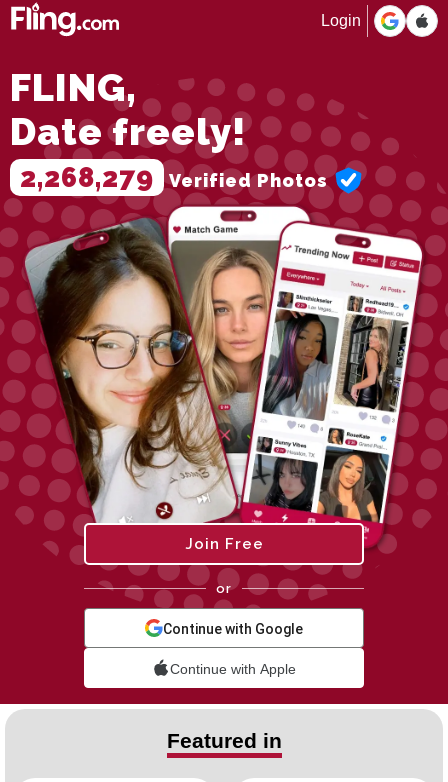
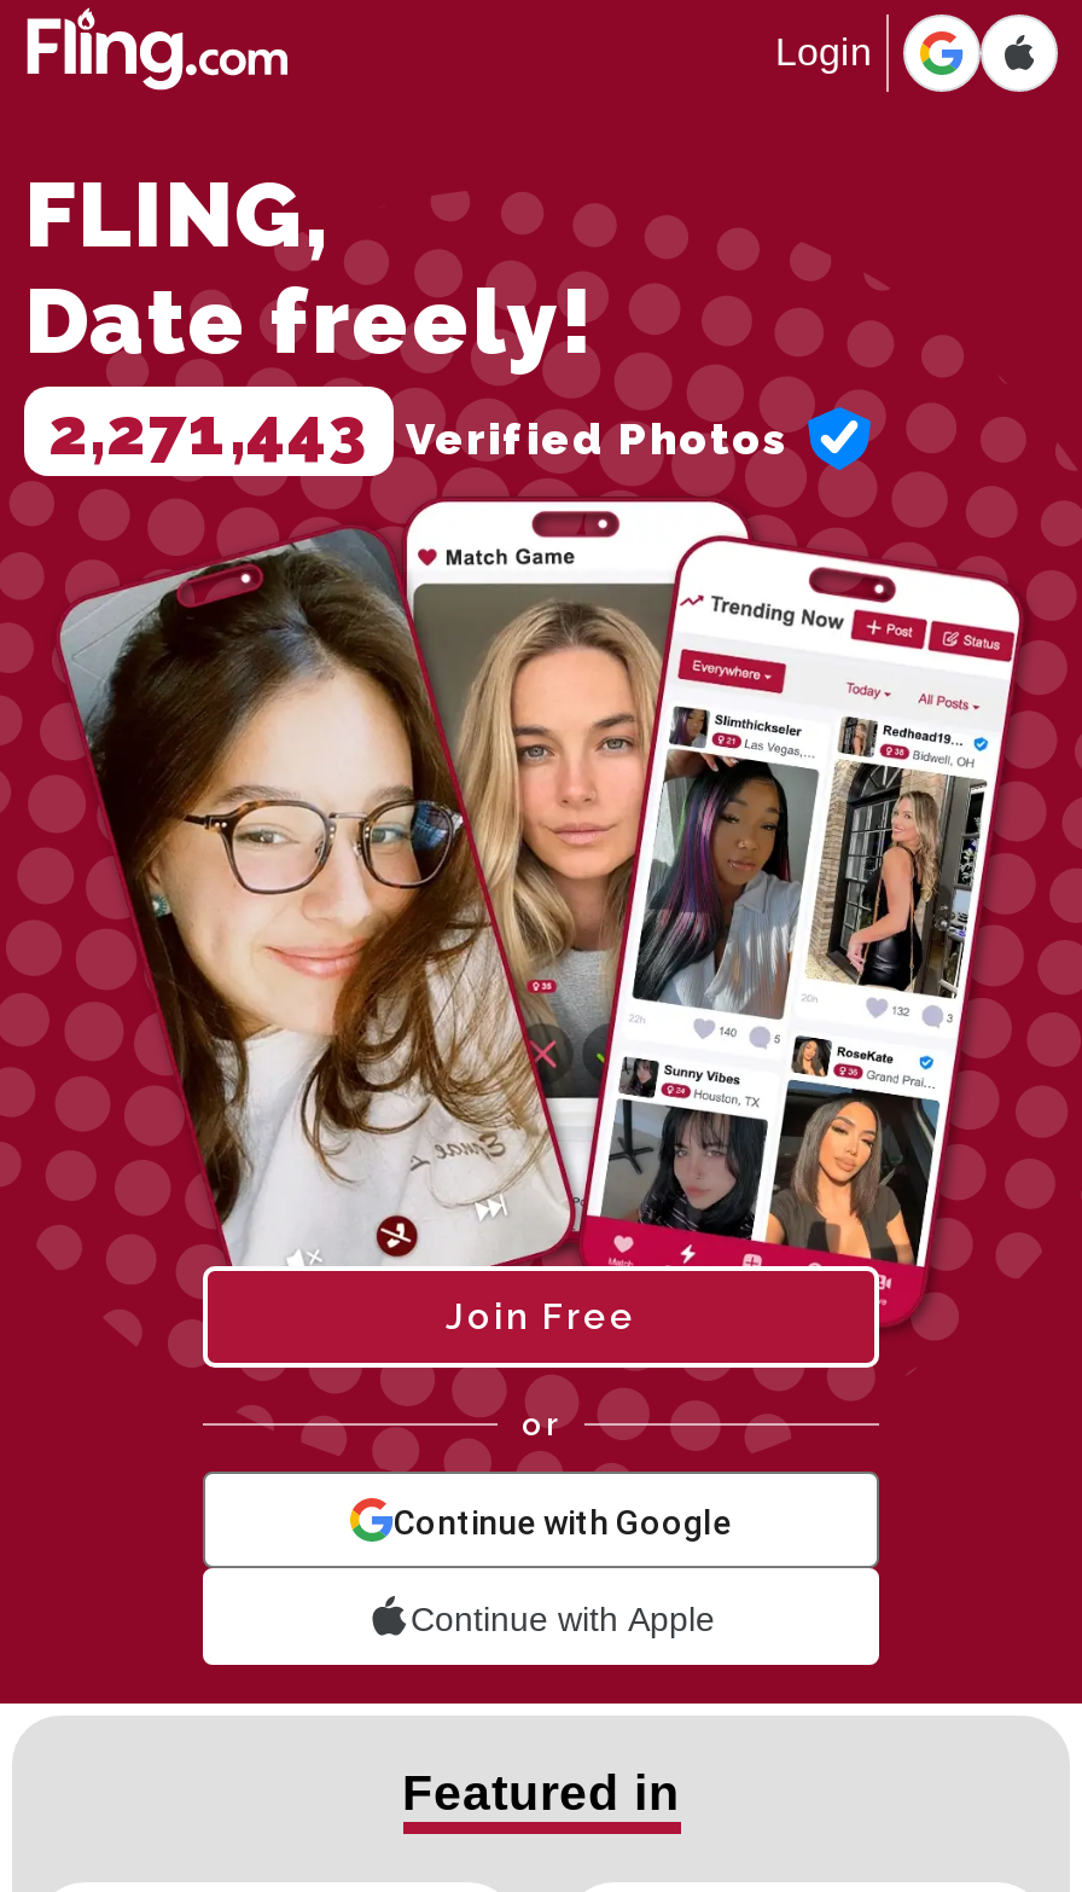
[20,162,333,193] 2,268,279 Verified Photos -> [48,394,802,469] 2,271,443 Verified Photos

